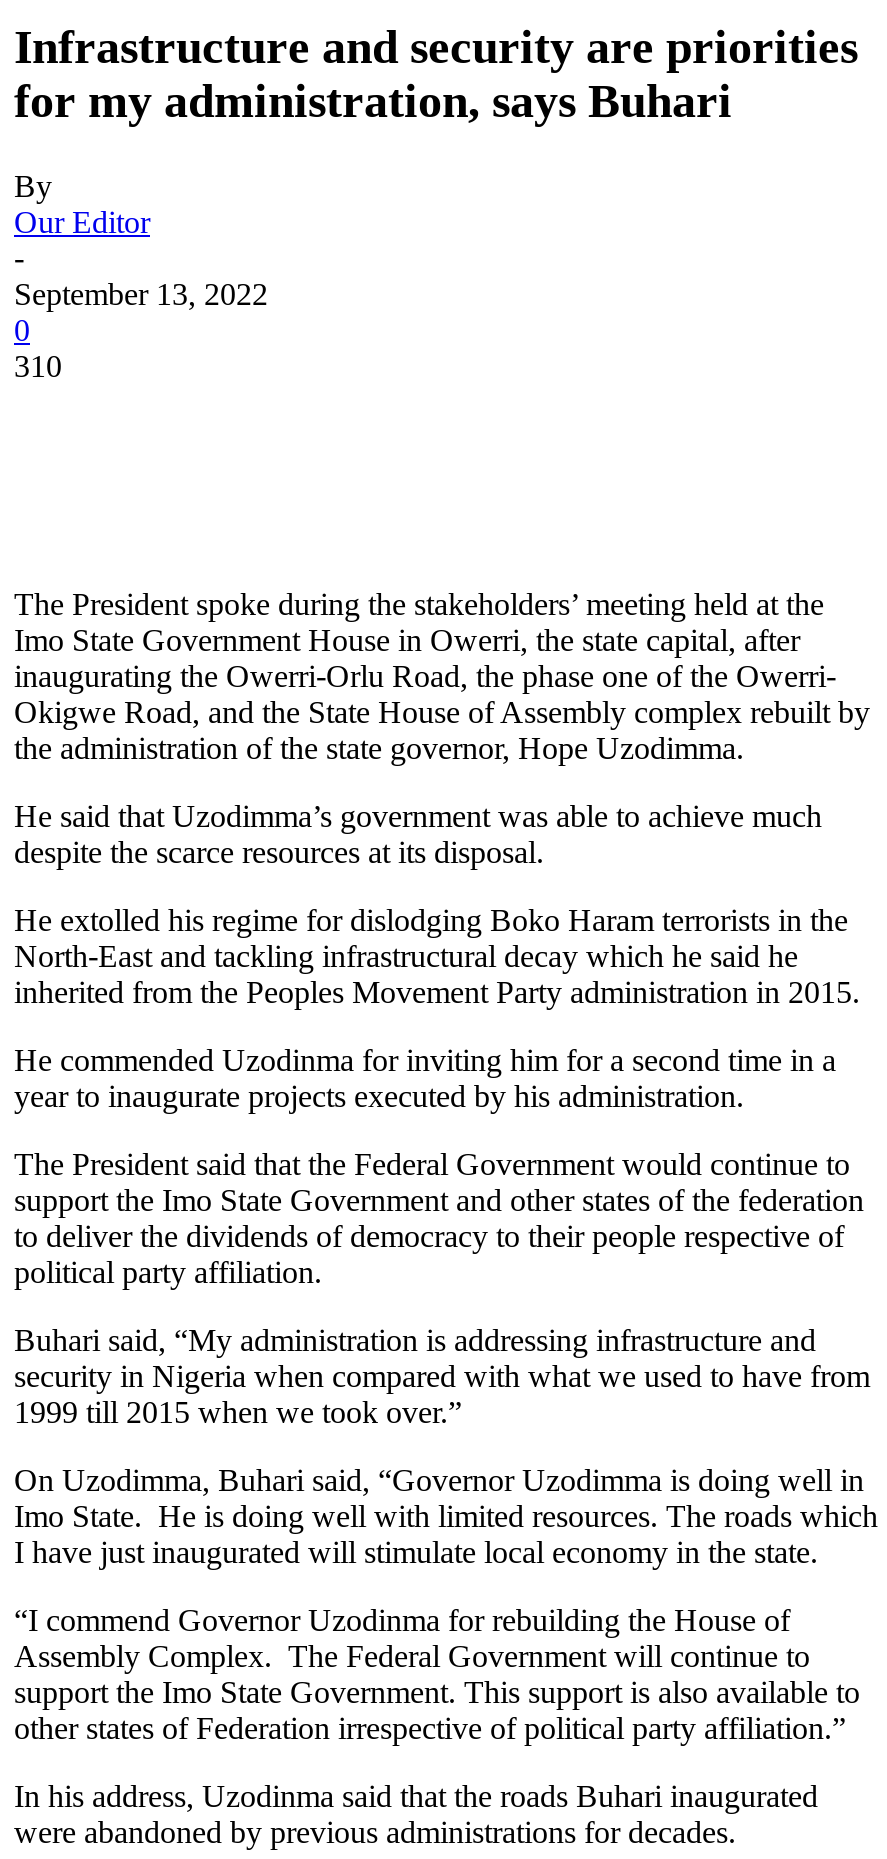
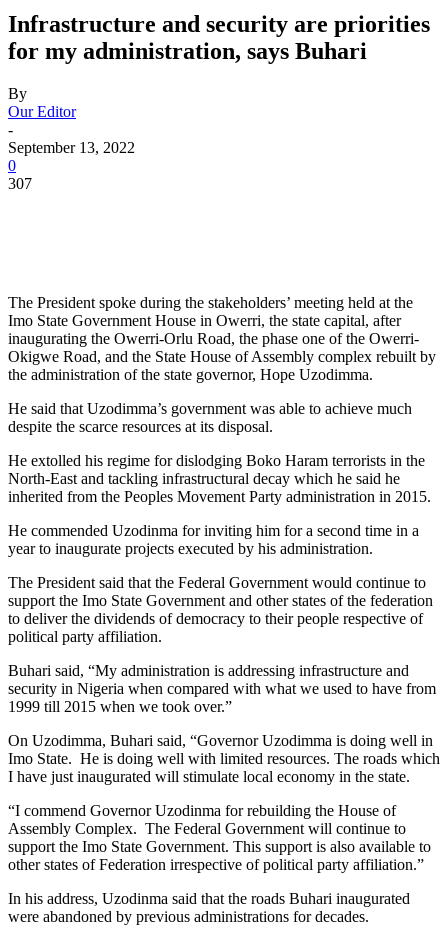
[14,349,62,383] 310 -> [8,175,32,192] 307

